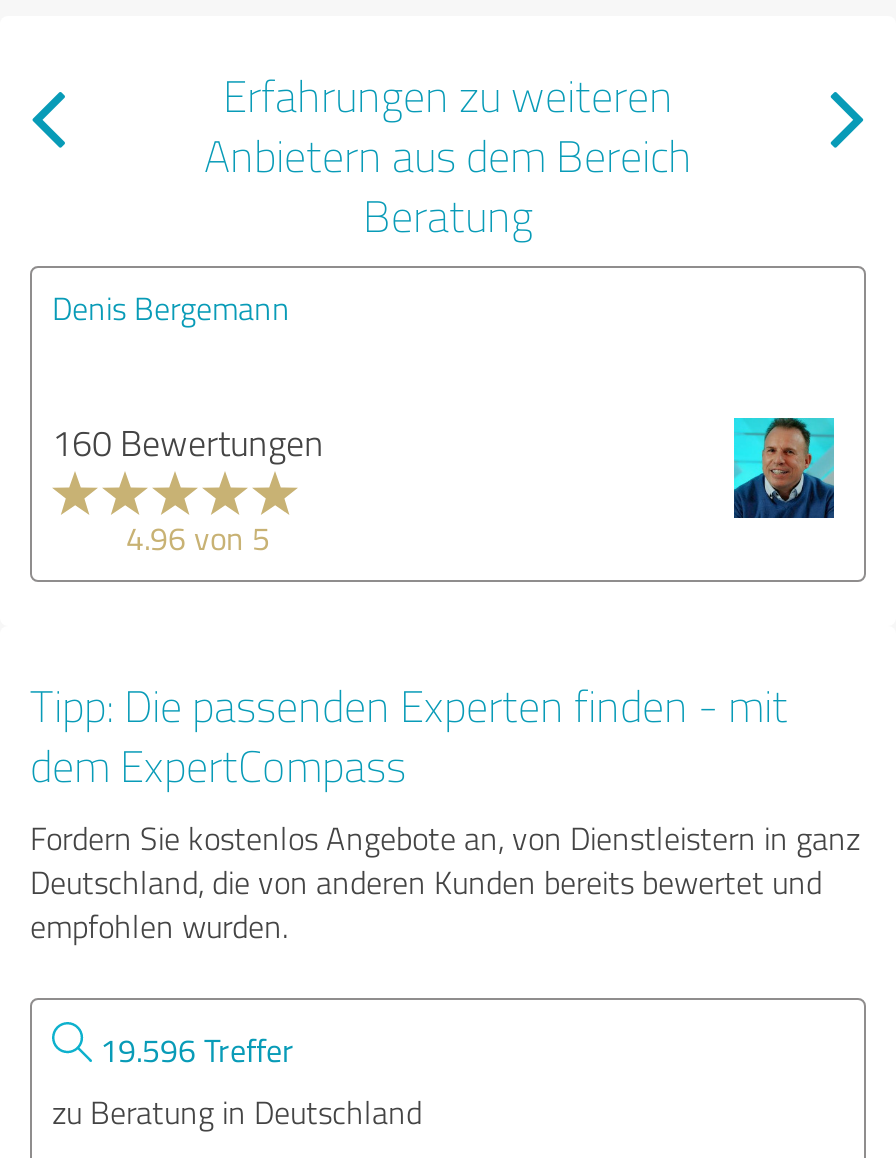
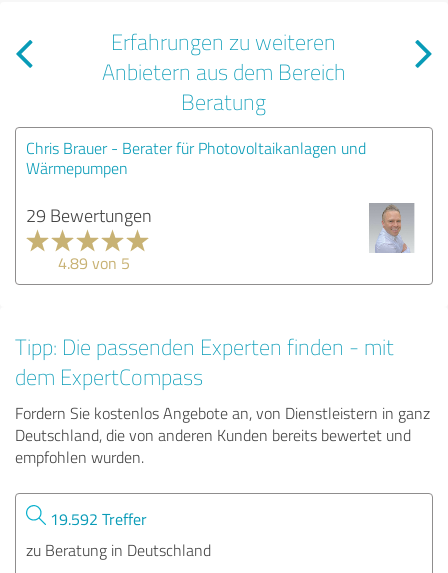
[52,285,290,329] Denis Bergemann -> [26,137,366,179] Chris Brauer - Berater für Photovoltaikanlagen und | Wärmepumpen
[52,417,324,465] 160 Bewertungen -> [26,203,152,227] 29 Bewertungen
[732,416,836,520] [image] -> [366,202,418,254] [image]
[126,515,270,559] 4.96 von 5 -> [58,252,130,274] 4.89 von 5
[92,1027,294,1071] 19.596 Treffer -> [46,508,147,530] 19.592 Treffer

